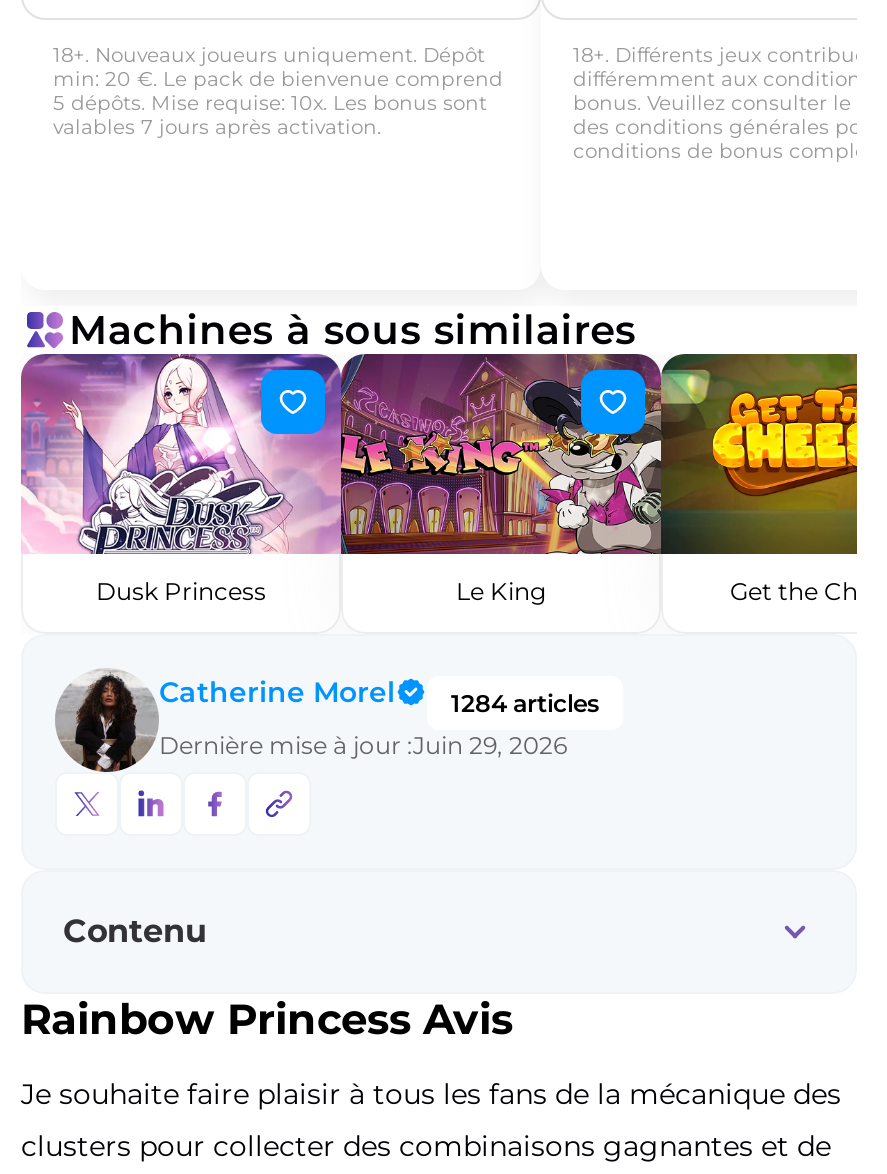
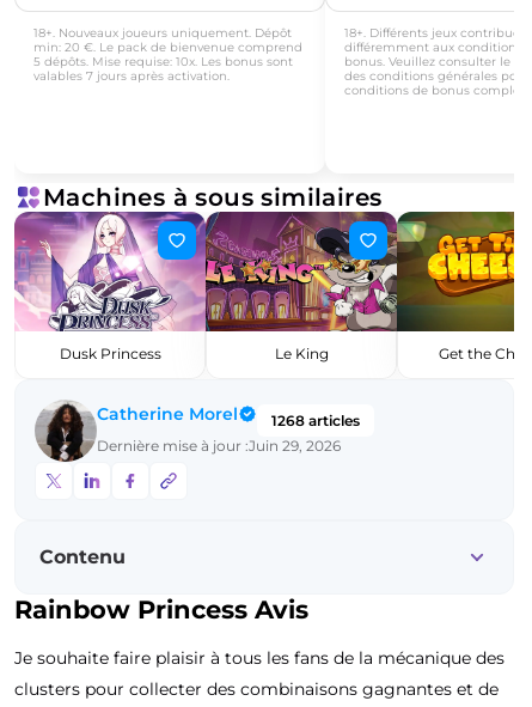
[159,675,599,719] Catherine Morel 1284 articles -> [97,404,360,430] Catherine Morel 1268 articles

